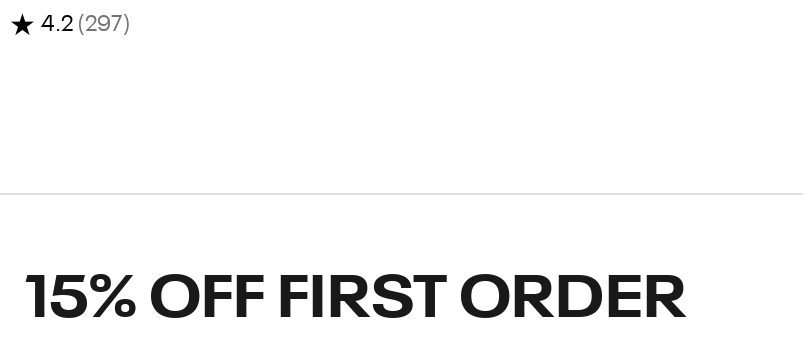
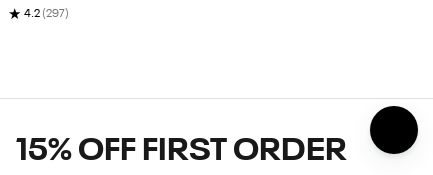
none -> [369,105,419,156] [image]

